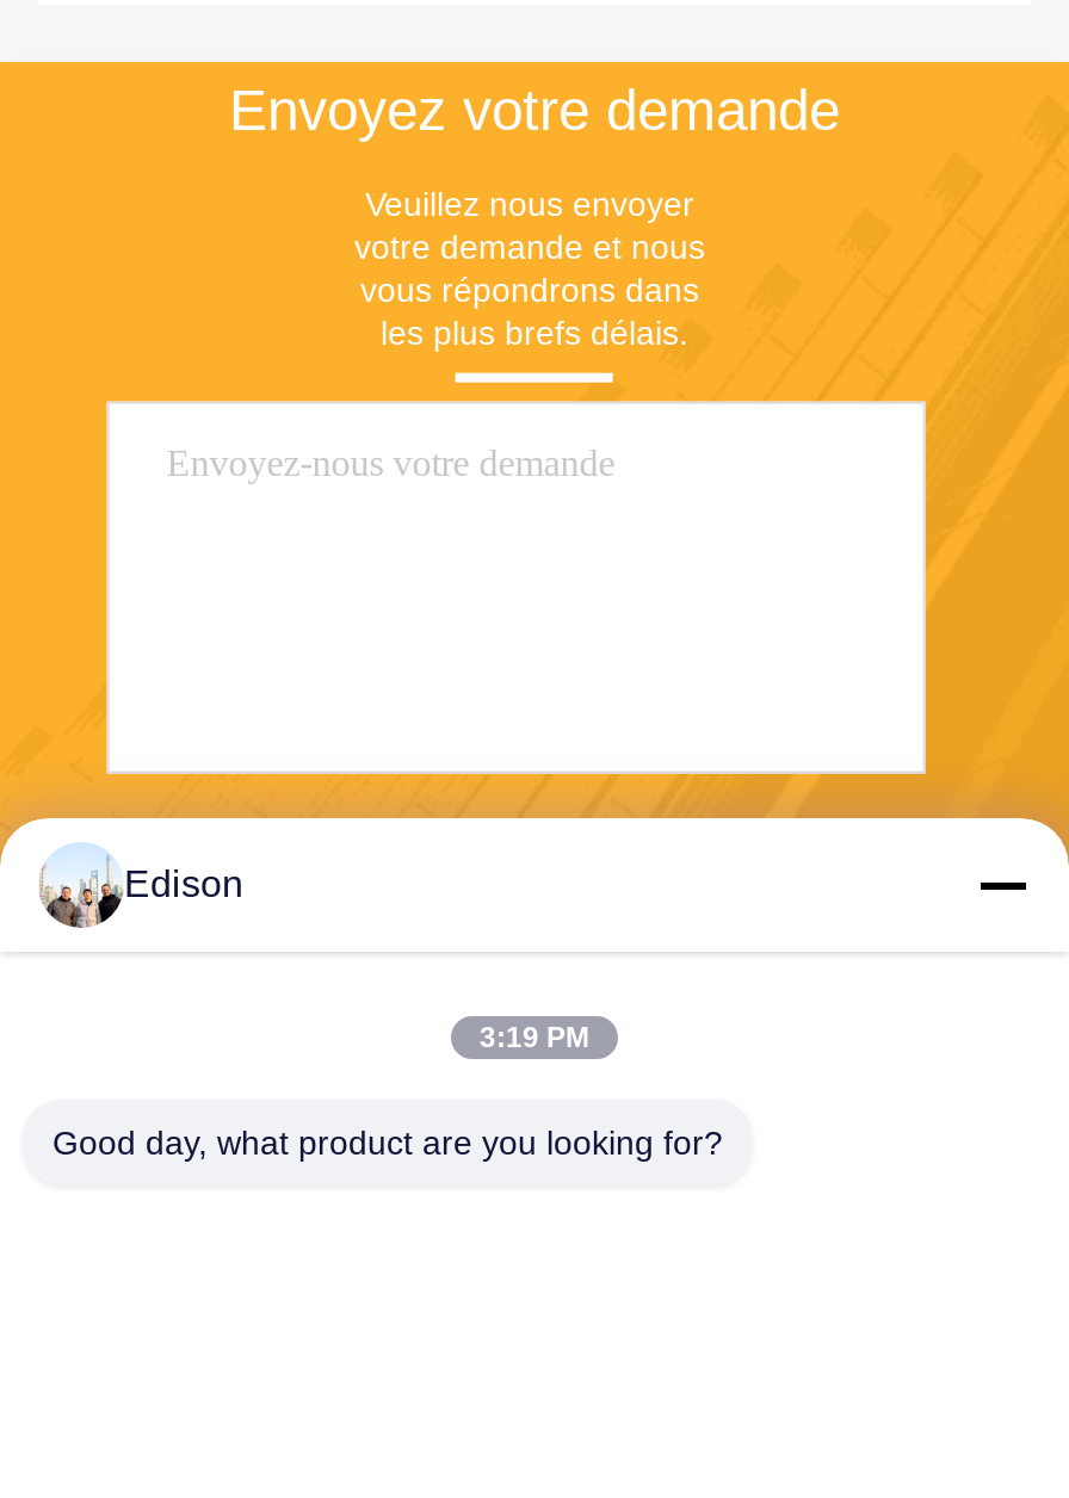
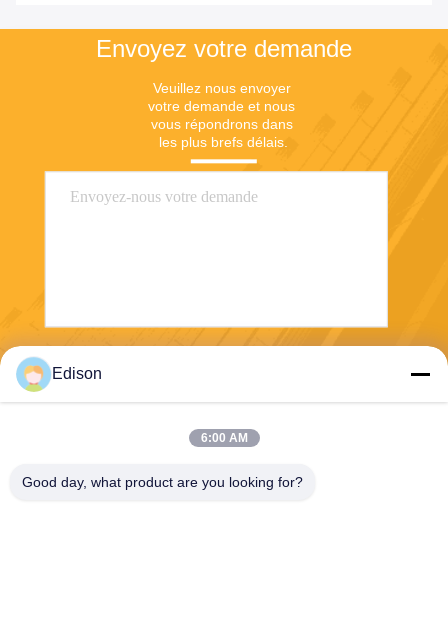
[38,849,117,930] [image] -> [16,358,49,392] [image]
[480,1021,589,1054] 3:19 PM -> [200,431,247,445] 6:00 AM

